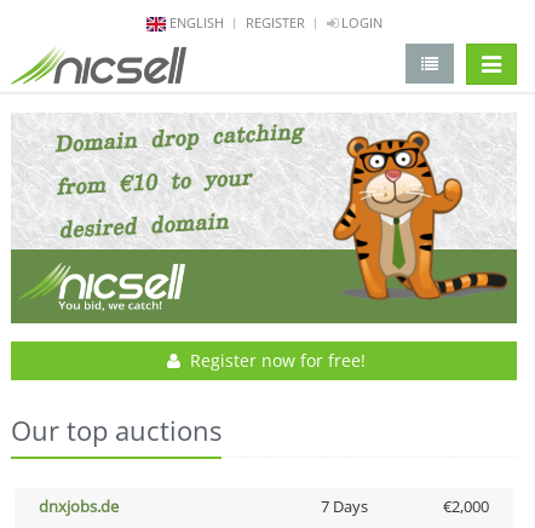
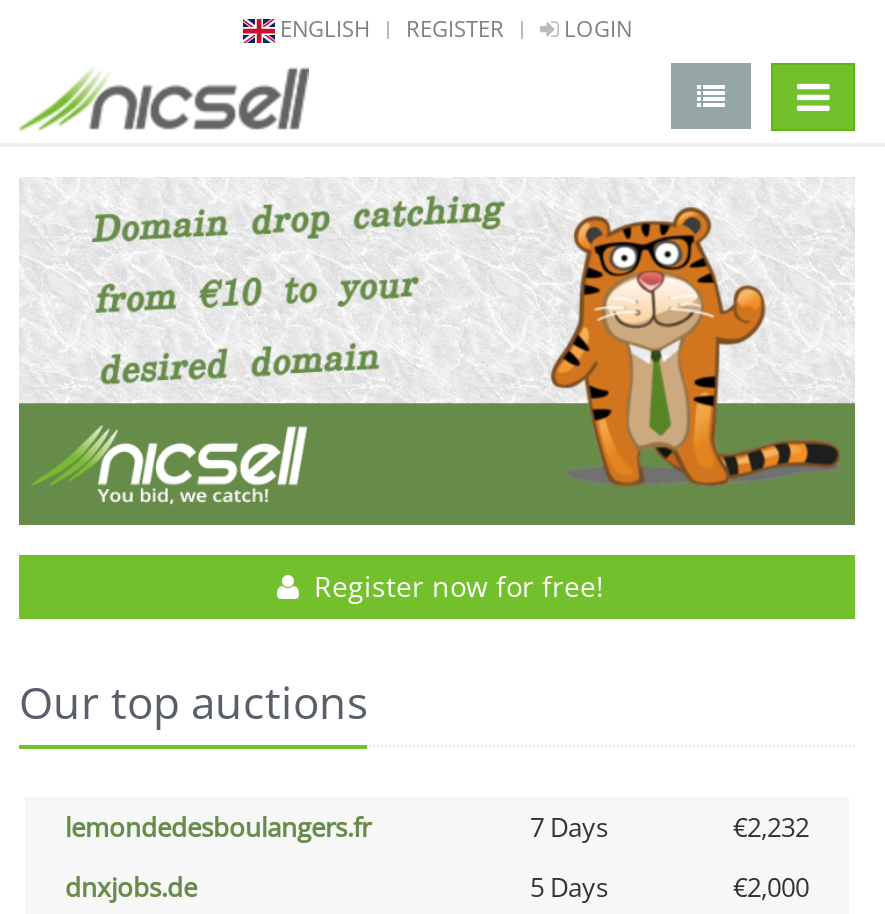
none -> [65,809,809,845] lemondedesboulangers.fr | 7 Days | €2,232
[320,496,367,517] 7 Days -> [530,869,608,905] 5 Days

